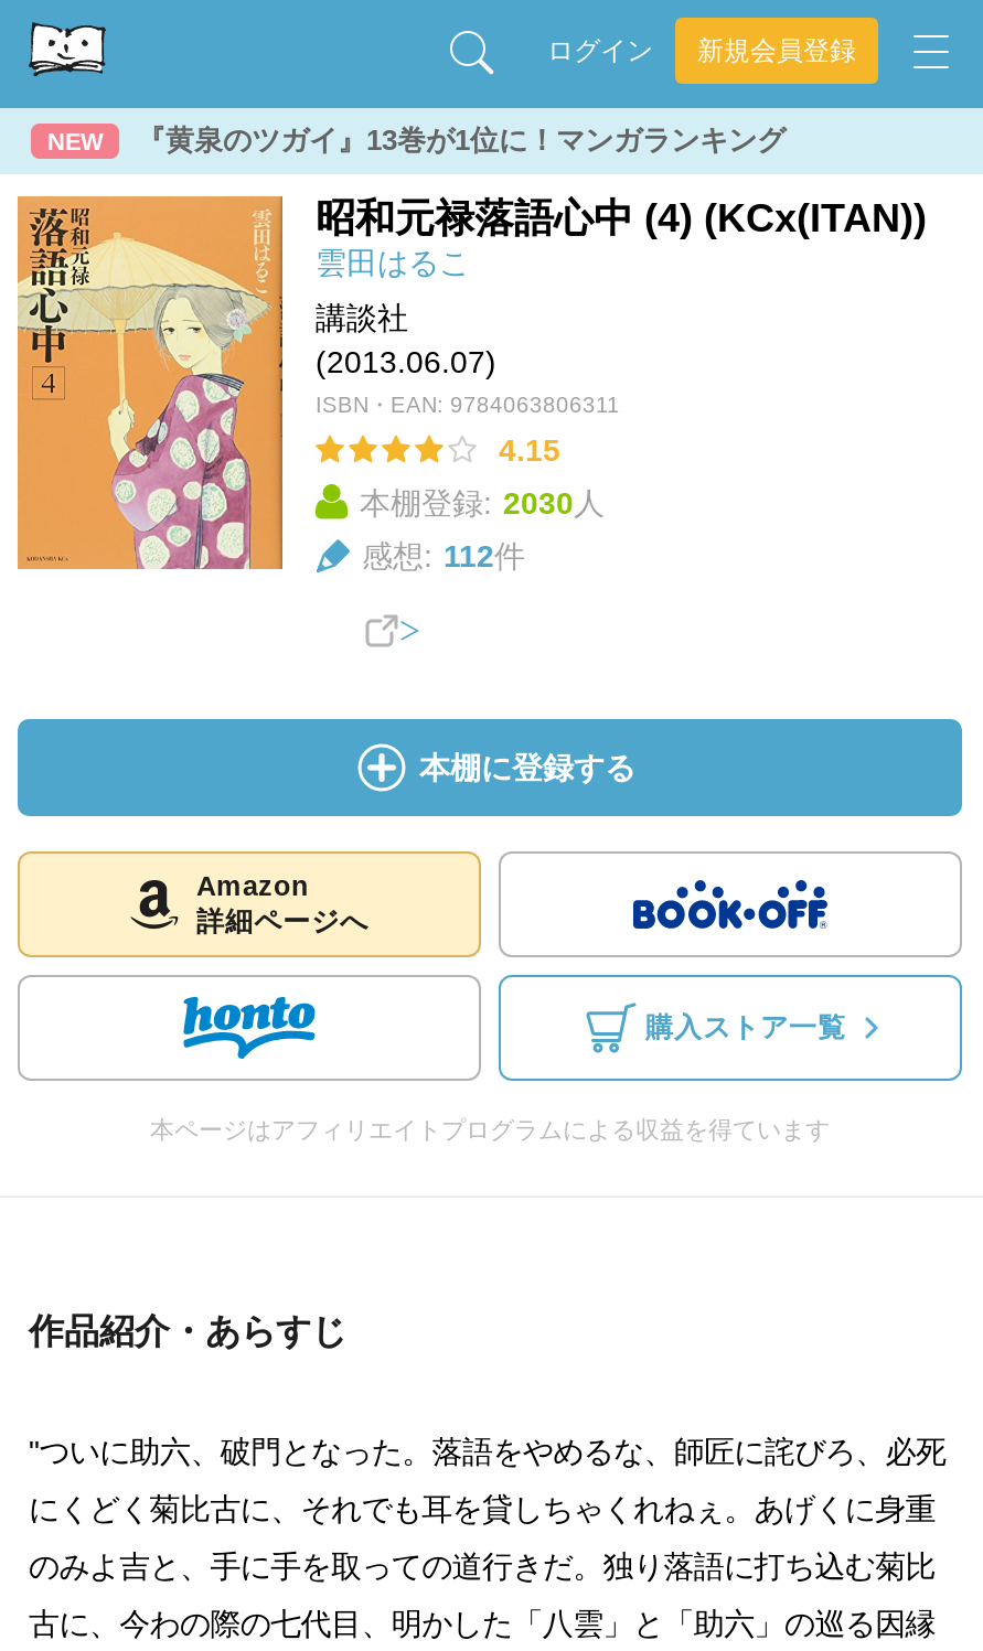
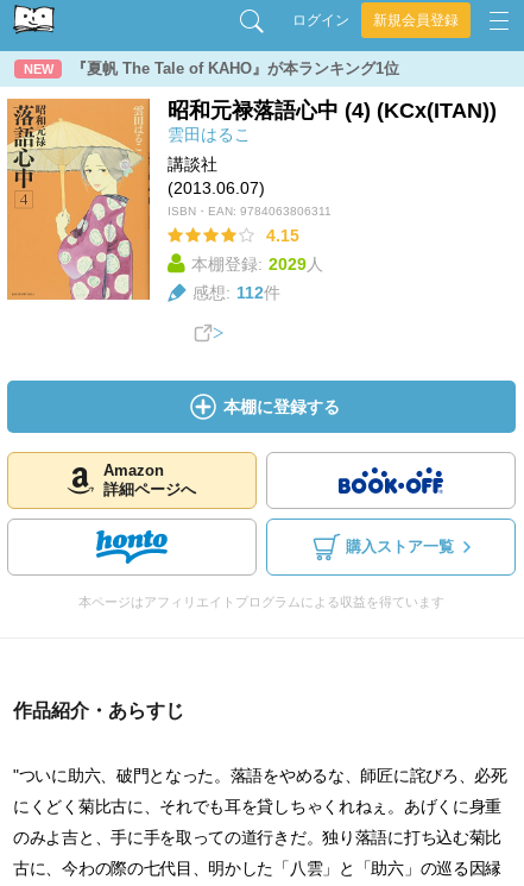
[137,124,786,157] 『黄泉のツガイ』13巻が1位に！マンガランキング -> [71,59,399,77] 『夏帆 The Tale of KAHO』が本ランキング1位
[360,485,605,521] 本棚登録: 2030人 -> [191,255,323,274] 本棚登録: 2029人

